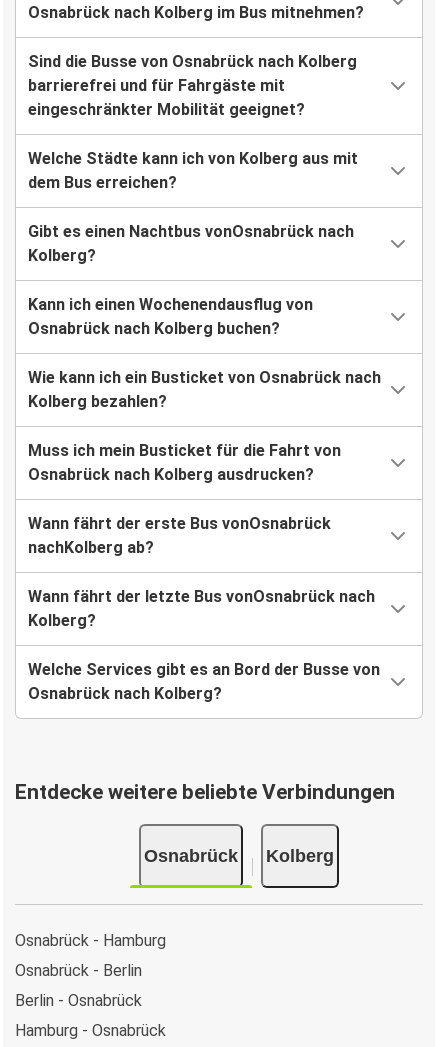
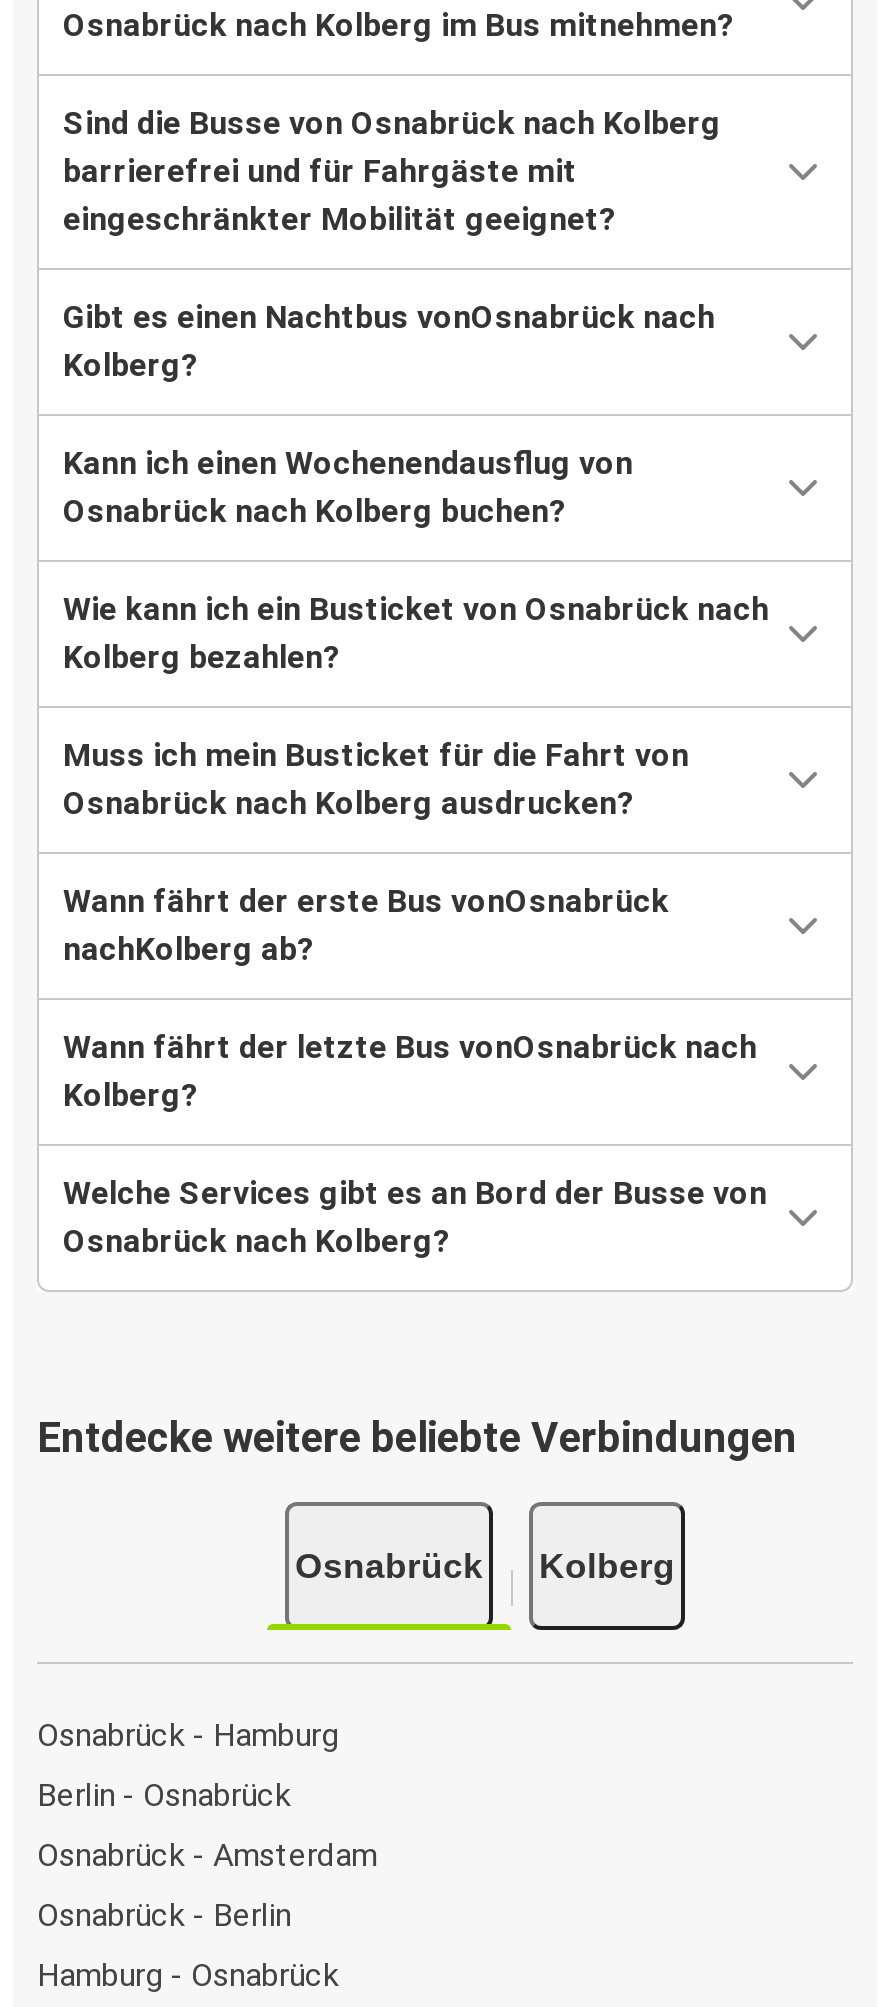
[28,149,358,192] Welche Städte kann ich von Kolberg aus mit | dem Bus erreichen? -> none
moved [15,222,395,949] -> [37,299,797,1753]: Gibt es einen Nachtbus vonOsnabrück nach | Kolberg? | Kann ich einen Wochenendausflug von | ... | Kolberg | Osnabrück - Hamburg
none -> [37,1835,377,1873] Osnabrück - Amsterdam
moved [15,990,142,1009] -> [37,1775,291,1813]: Berlin - Osnabrück

